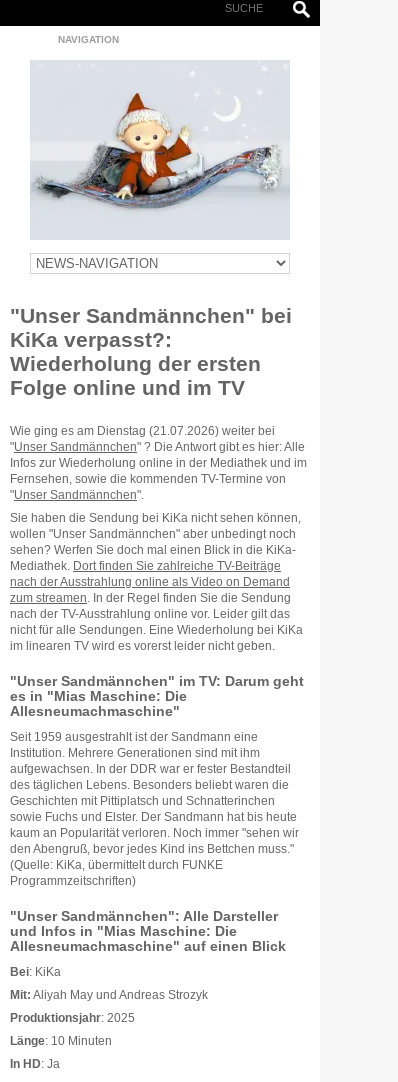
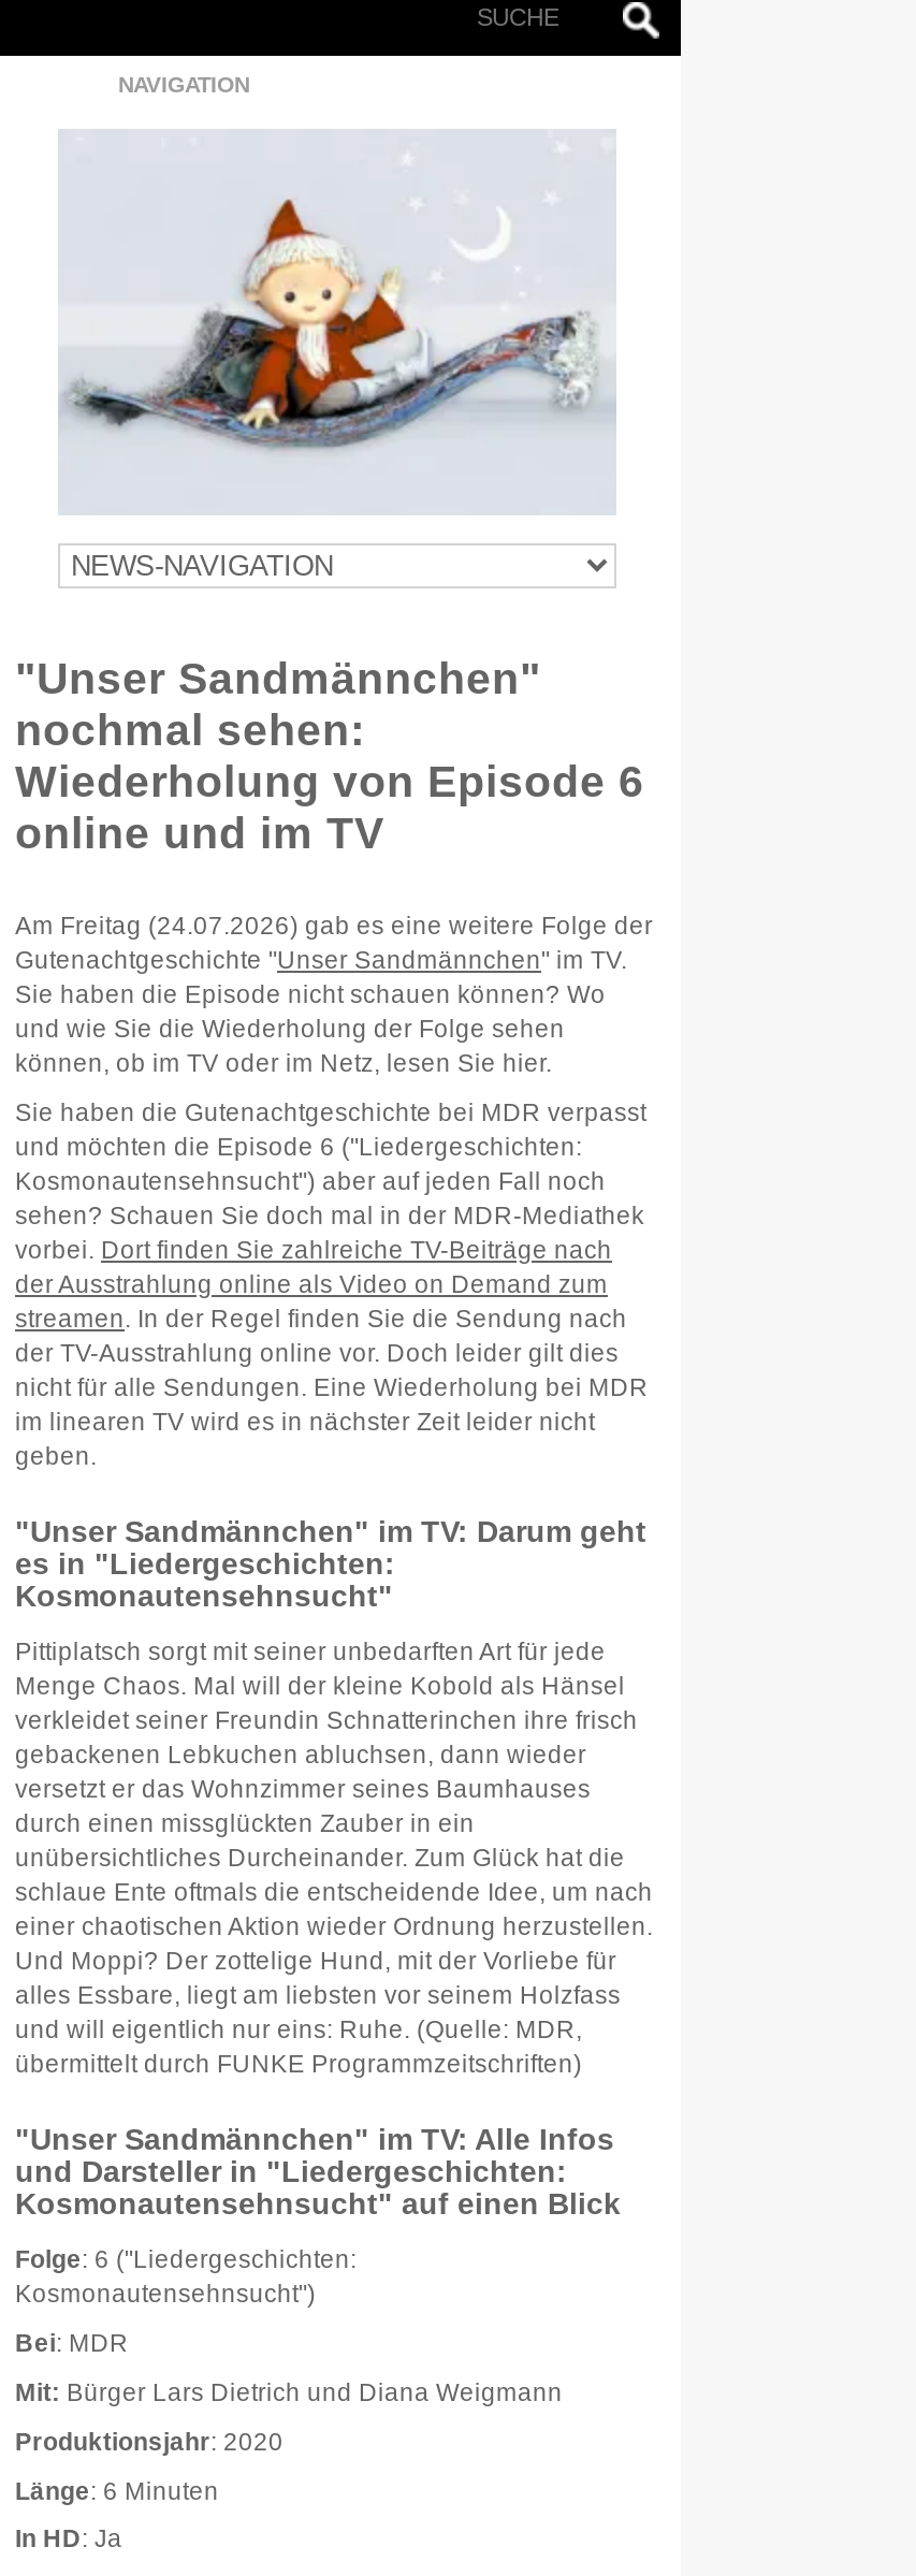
[10,304,292,399] "Unser Sandmännchen" bei | KiKa verpasst?: | Wiederholung der ersten | Folge online und im TV -> [15,653,644,857] "Unser Sandmännchen" | nochmal sehen: | Wiederholung von Episode 6 | online und im TV
[10,425,307,501] Wie ging es am Dienstag (21.07.2026) weiter bei | "Unser Sandmännchen" ? Die Antwort gibt es hier: Alle | Infos zur Wiederholung online in der Mediathek und im | Fernsehen, sowie die kommenden TV-Termine von | "Unser Sandmännchen". -> [15,913,653,1076] Am Freitag (24.07.2026) gab es eine weitere Folge der | Gutenachtgeschichte "Unser Sandmännchen" im TV. | Sie haben die Episode nicht schauen können? Wo | und wie Sie die Wiederholung der Folge sehen | können, ob im TV oder im Netz, lesen Sie hier.
[10,512,303,652] Sie haben die Sendung bei KiKa nicht sehen können, | wollen "Unser Sandmännchen" aber unbedingt noch | sehen? Werfen Sie doch mal einen Blick in die KiKa- | Mediathek. Dort finden Sie zahlreiche TV-Beiträge | nach der Ausstrahlung online als Video on Demand | zum streamen. In der Regel finden Sie die Sendung | nach der TV-Ausstrahlung online vor. Leider gilt das | nicht für alle Sendungen. Eine Wiederholung bei KiKa | im linearen TV wird es vorerst leider nicht geben. -> [15,1099,649,1469] Sie haben die Gutenachtgeschichte bei MDR verpasst | und möchten die Episode 6 ("Liedergeschichten: | Kosmonautensehnsucht") aber auf jeden Fall noch | sehen? Schauen Sie doch mal in der MDR-Mediathek | vorbei. Dort finden Sie zahlreiche TV-Beiträge nach | der Ausstrahlung online als Video on Demand zum | streamen. In der Regel finden Sie die Sendung nach | der TV-Ausstrahlung online vor. Doch leider gilt dies | nicht für alle Sendungen. Eine Wiederholung bei MDR | im linearen TV wird es in nächster Zeit leider nicht | geben.
[10,688,299,1047] es in "Mias Maschine: Die | Allesneumachmaschine" | Seit 1959 ausgestrahlt ist der Sandmann eine | Institution. Mehrere Generationen sind mit ihm | aufgewachsen. In der DDR war er fester Bestandteil | des täglichen Lebens. Besonders beliebt waren die | Geschichten mit Pittiplatsch und Schnatterinchen | sowie Fuchs und Elster. Der Sandmann hat bis heute | kaum an Popularität verloren. Noch immer "sehen wir | den Abengruß, bevor jedes Kind ins Bettchen muss." | (Quelle: KiKa, übermittelt durch FUNKE | Programmzeitschriften) | "Unser Sandmännchen": Alle Darsteller | und Infos in "Mias Maschine: Die | Allesneumachmaschine" auf einen Blick | Bei: KiKa | Mit: Aliyah May und Andreas Strozyk | Produktionsjahr: 2025 | Länge: 10 Minuten -> [15,1546,653,2503] es in "Liedergeschichten: | Kosmonautensehnsucht" | Pittiplatsch sorgt mit seiner unbedarften Art für jede | Menge Chaos. Mal will der kleine Kobold als Hänsel | verkleidet seiner Freundin Schnatterinchen ihre frisch | gebackenen Lebkuchen abluchsen, dann wieder | versetzt er das Wohnzimmer seines Baumhauses | durch einen missglückten Zauber in ein | unübersichtliches Durcheinander. Zum Glück hat die | schlaue Ente oftmals die entscheidende Idee, um nach | einer chaotischen Aktion wieder Ordnung herzustellen. | Und Moppi? Der zottelige Hund, mit der Vorliebe für | alles Essbare, liegt am liebsten vor seinem Holzfass | und will eigentlich nur eins: Ruhe. (Quelle: MDR, | übermittelt durch FUNKE Programmzeitschriften) | "Unser Sandmännchen" im TV: Alle Infos | und Darsteller in "Liedergeschichten: | Kosmonautensehnsucht" auf einen Blick | Folge: 6 ("Liedergeschichten: | Kosmonautensehnsucht") | Bei: MDR | Mit: Bürger Lars Dietrich und Diana Weigmann | Produktionsjahr: 2020 | Länge: 6 Minuten

